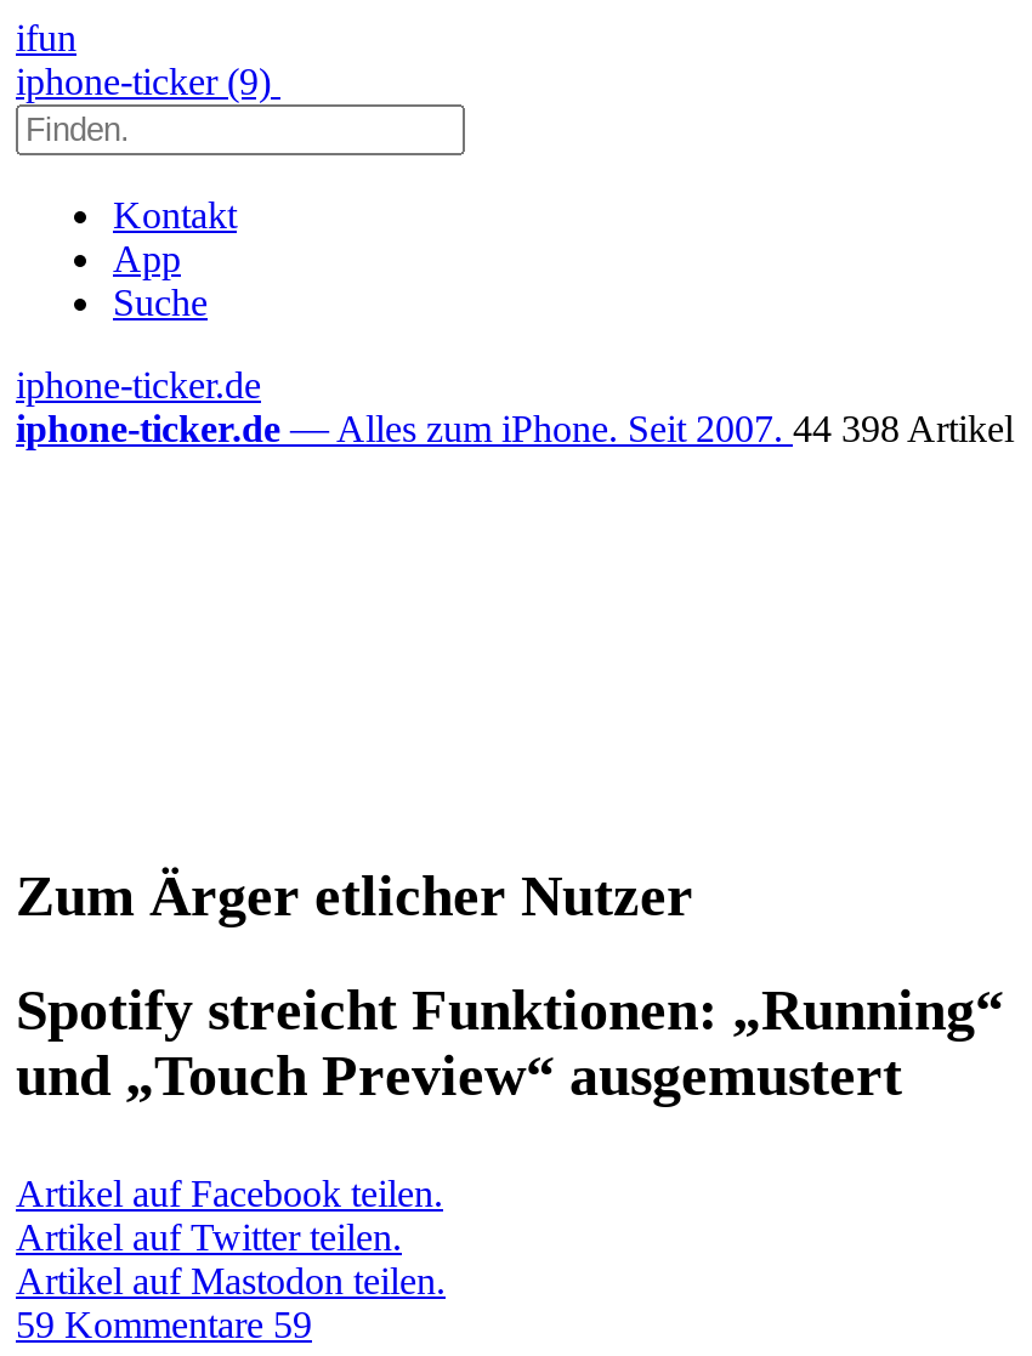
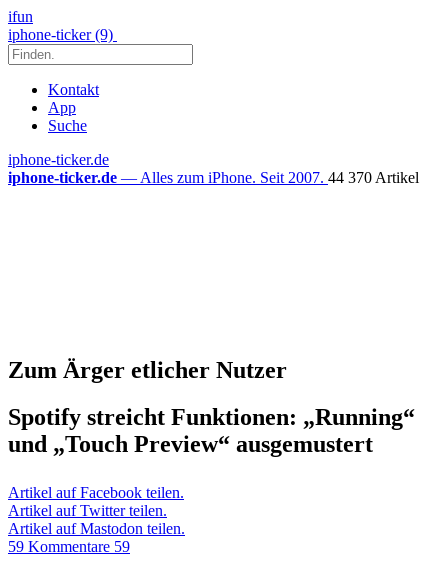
[16,408,1014,449] iphone-ticker.de — Alles zum iPhone. Seit 2007. 44 398 Artikel -> [8,169,419,186] iphone-ticker.de — Alles zum iPhone. Seit 2007. 44 370 Artikel

